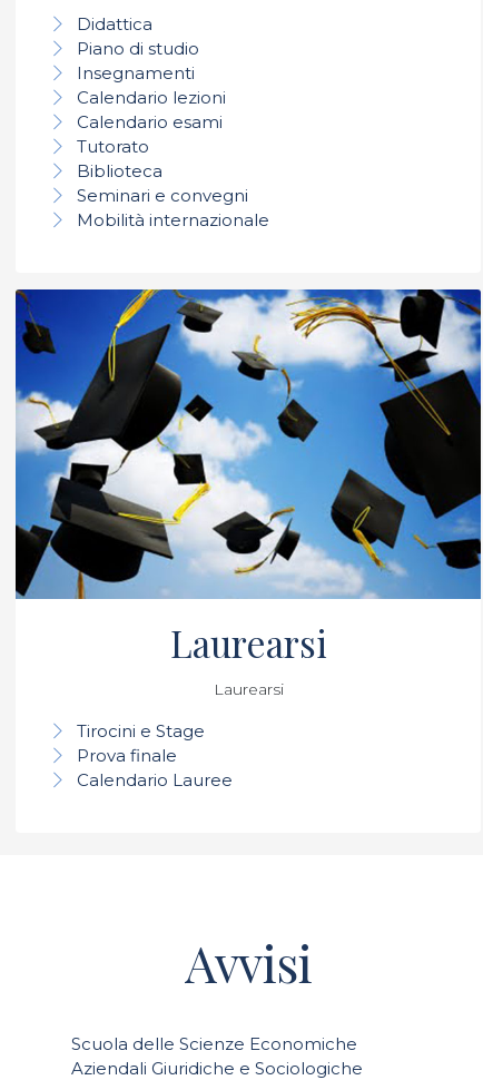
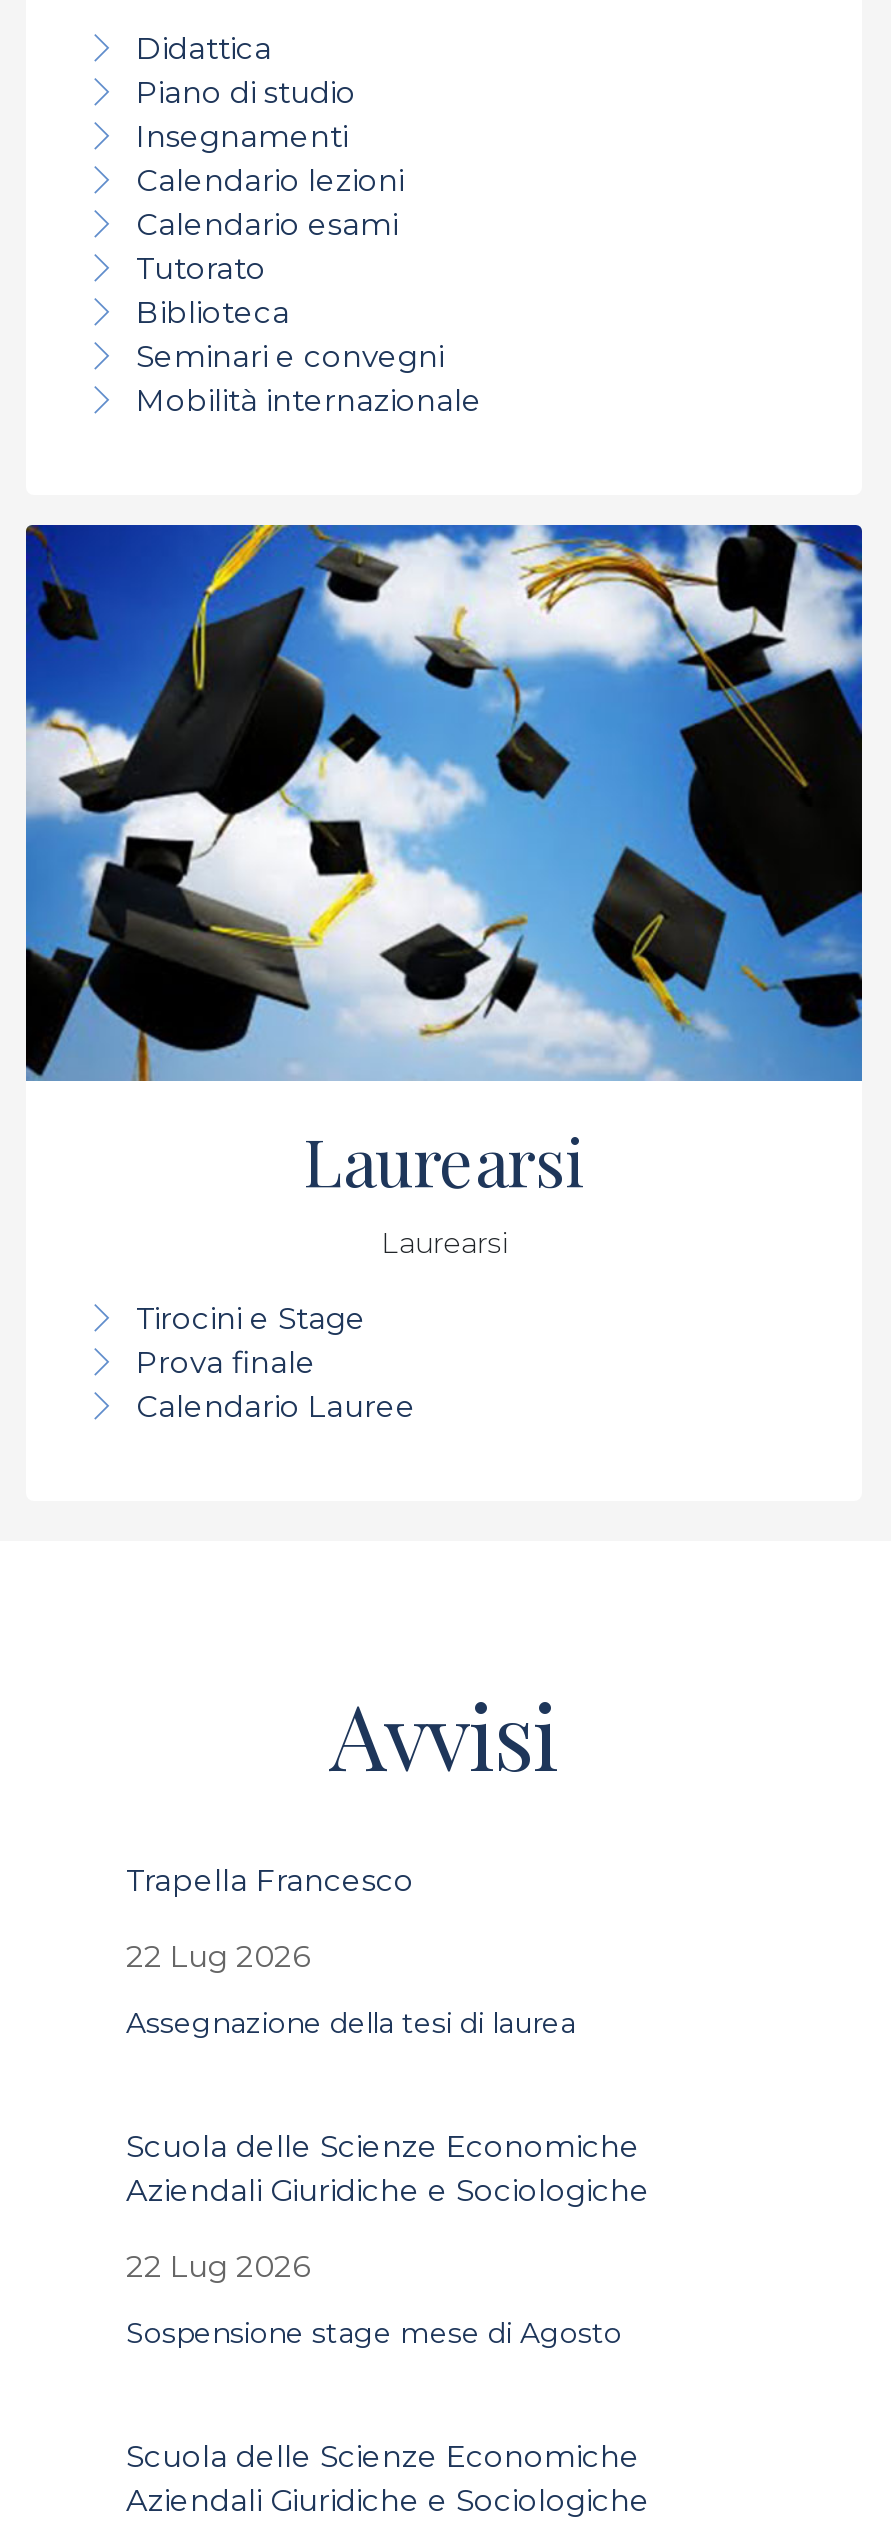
none -> [126,1860,650,2350] Trapella Francesco | 22 Lug 2026 | Assegnazione della tesi di laurea | Scuola delle Scienze Economiche | Aziendali Giuridiche e Sociologiche | 22 Lug 2026 | Sospensione stage mese di Agosto

